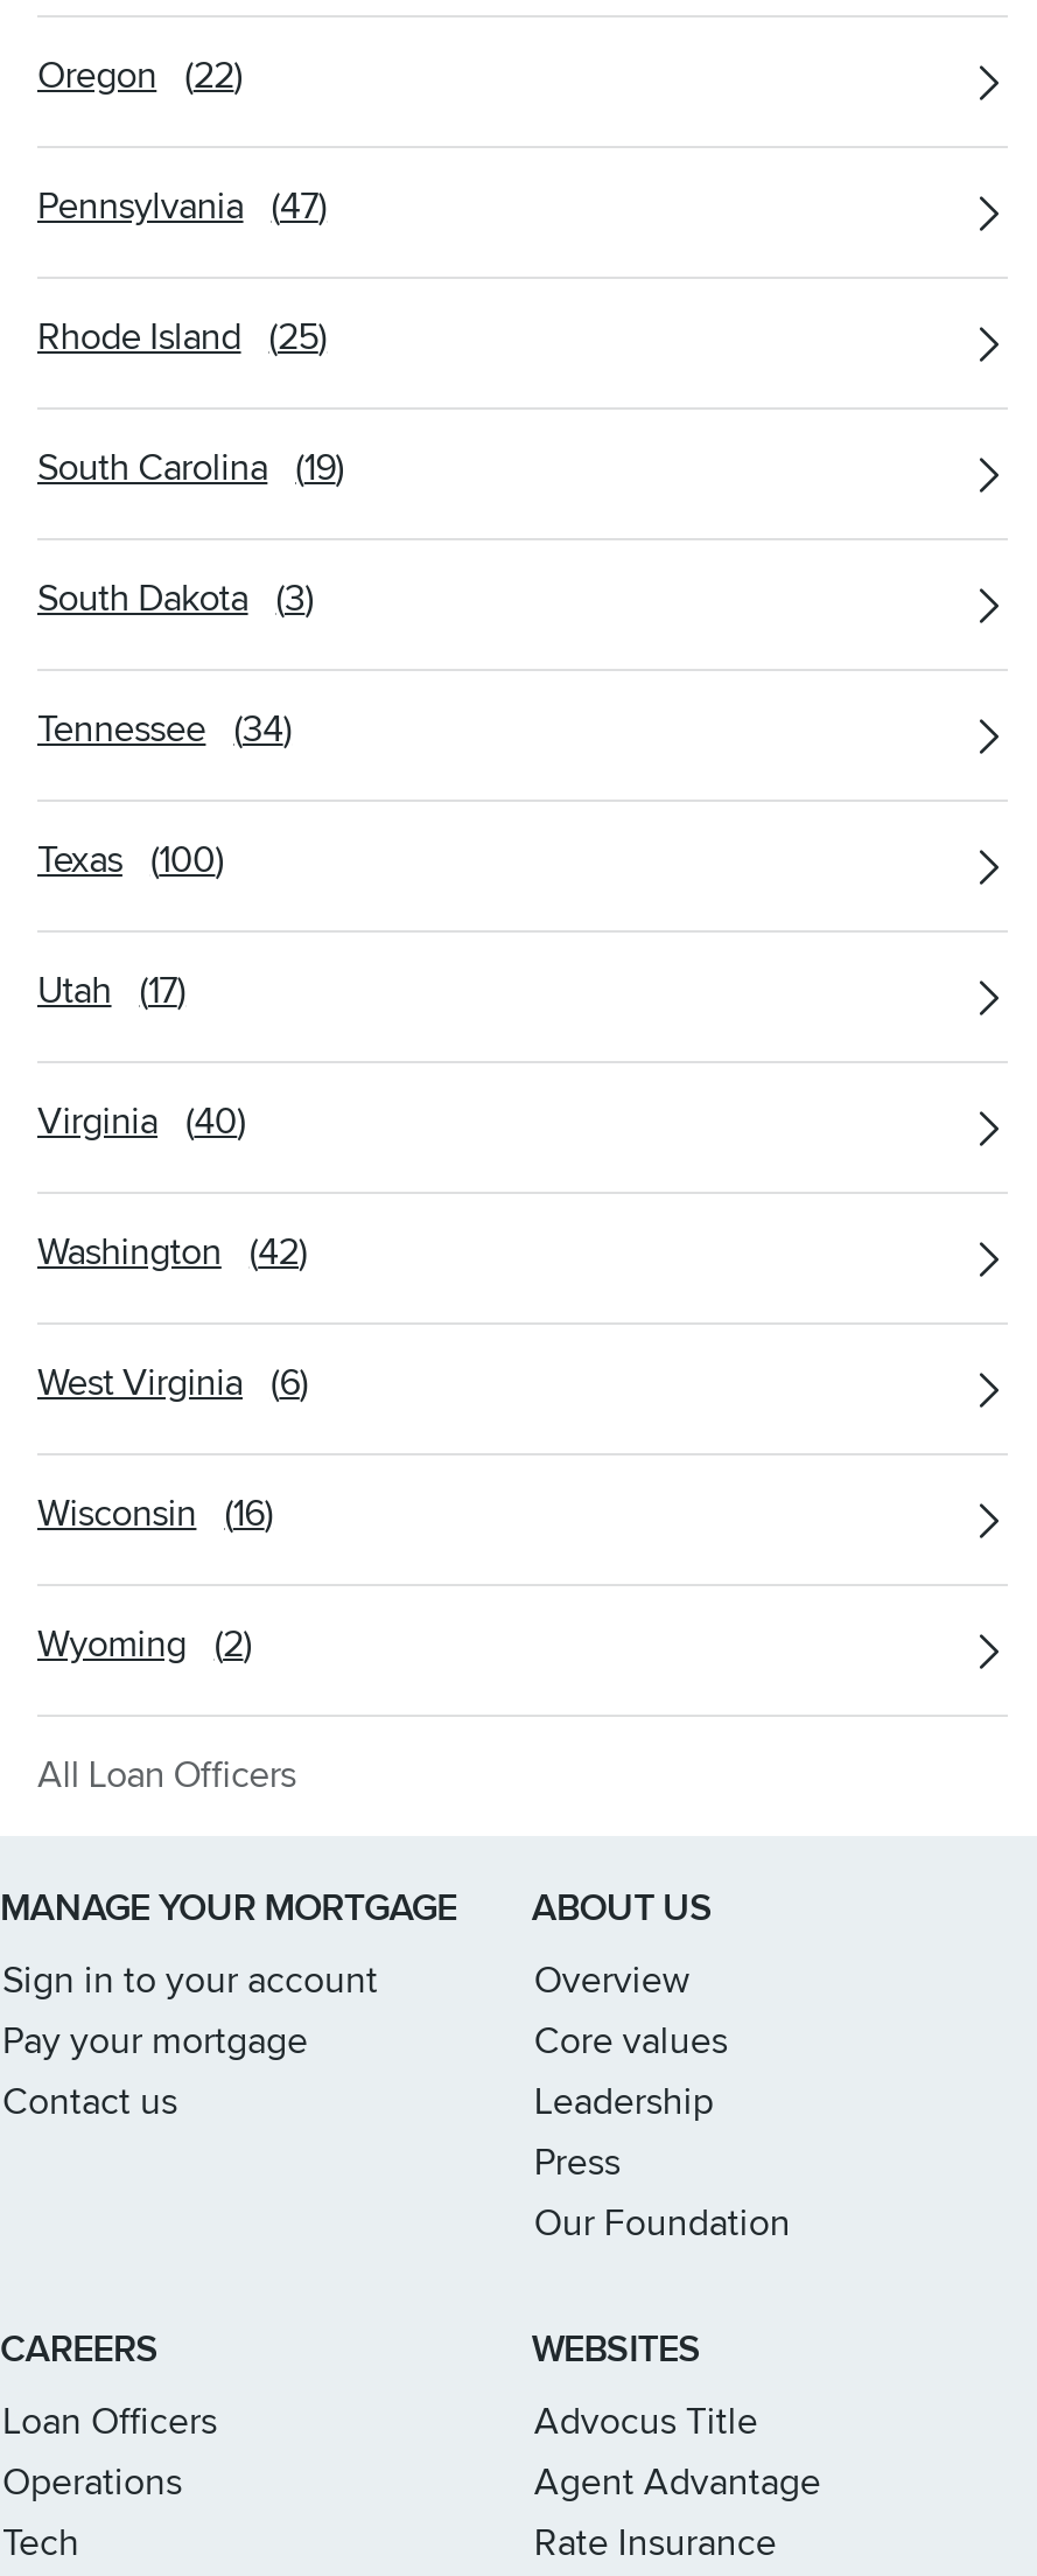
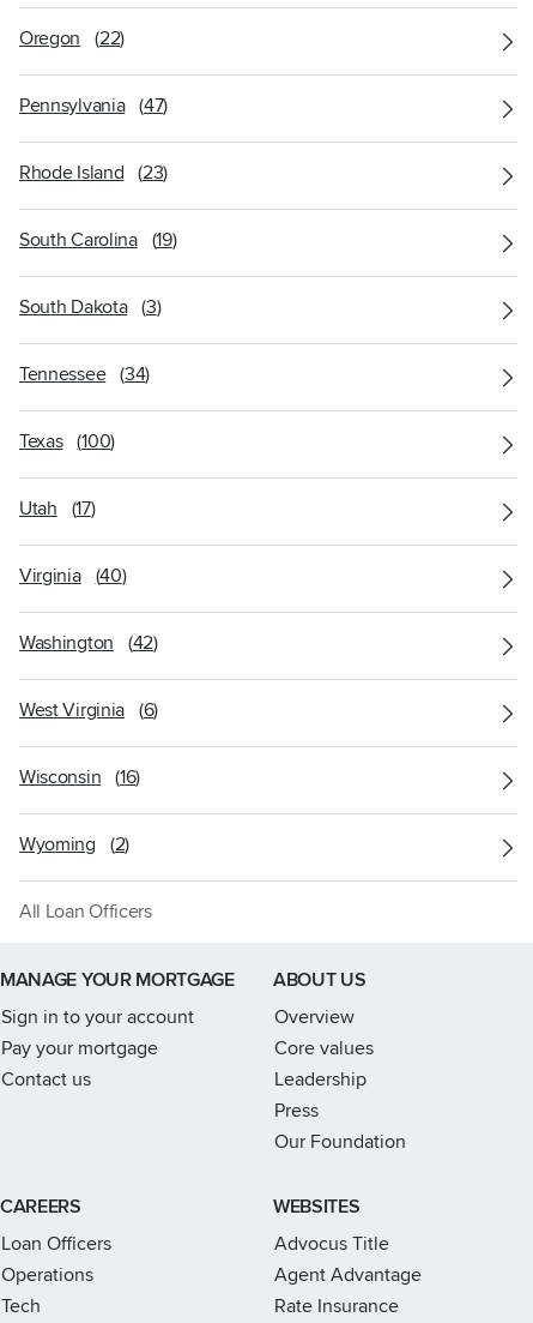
[37,314,327,361] Rhode Island (25) -> [19,161,168,185] Rhode Island (23)

